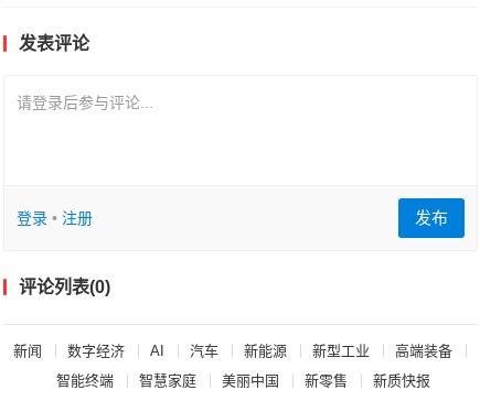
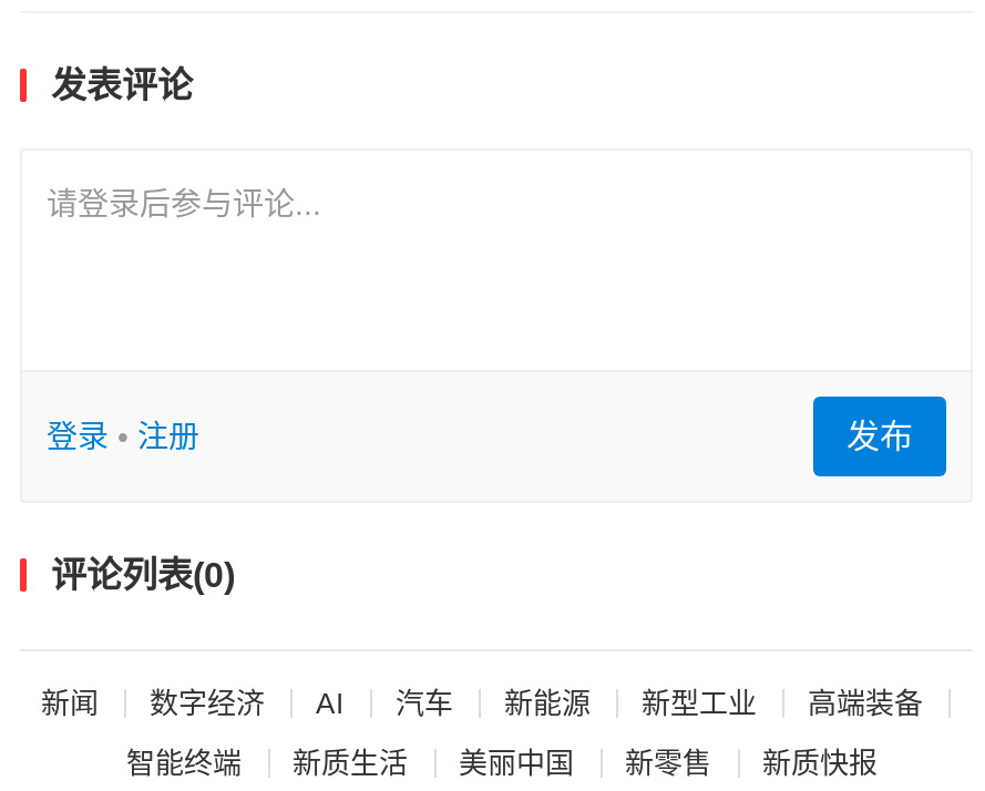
[139,372,196,389] 智慧家庭 -> [293,747,408,780] 新质生活

